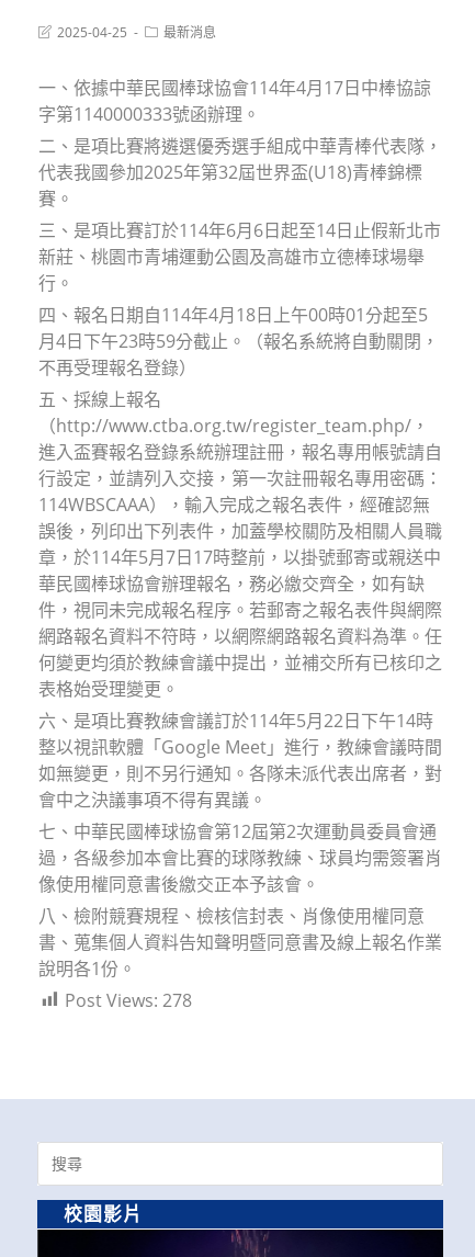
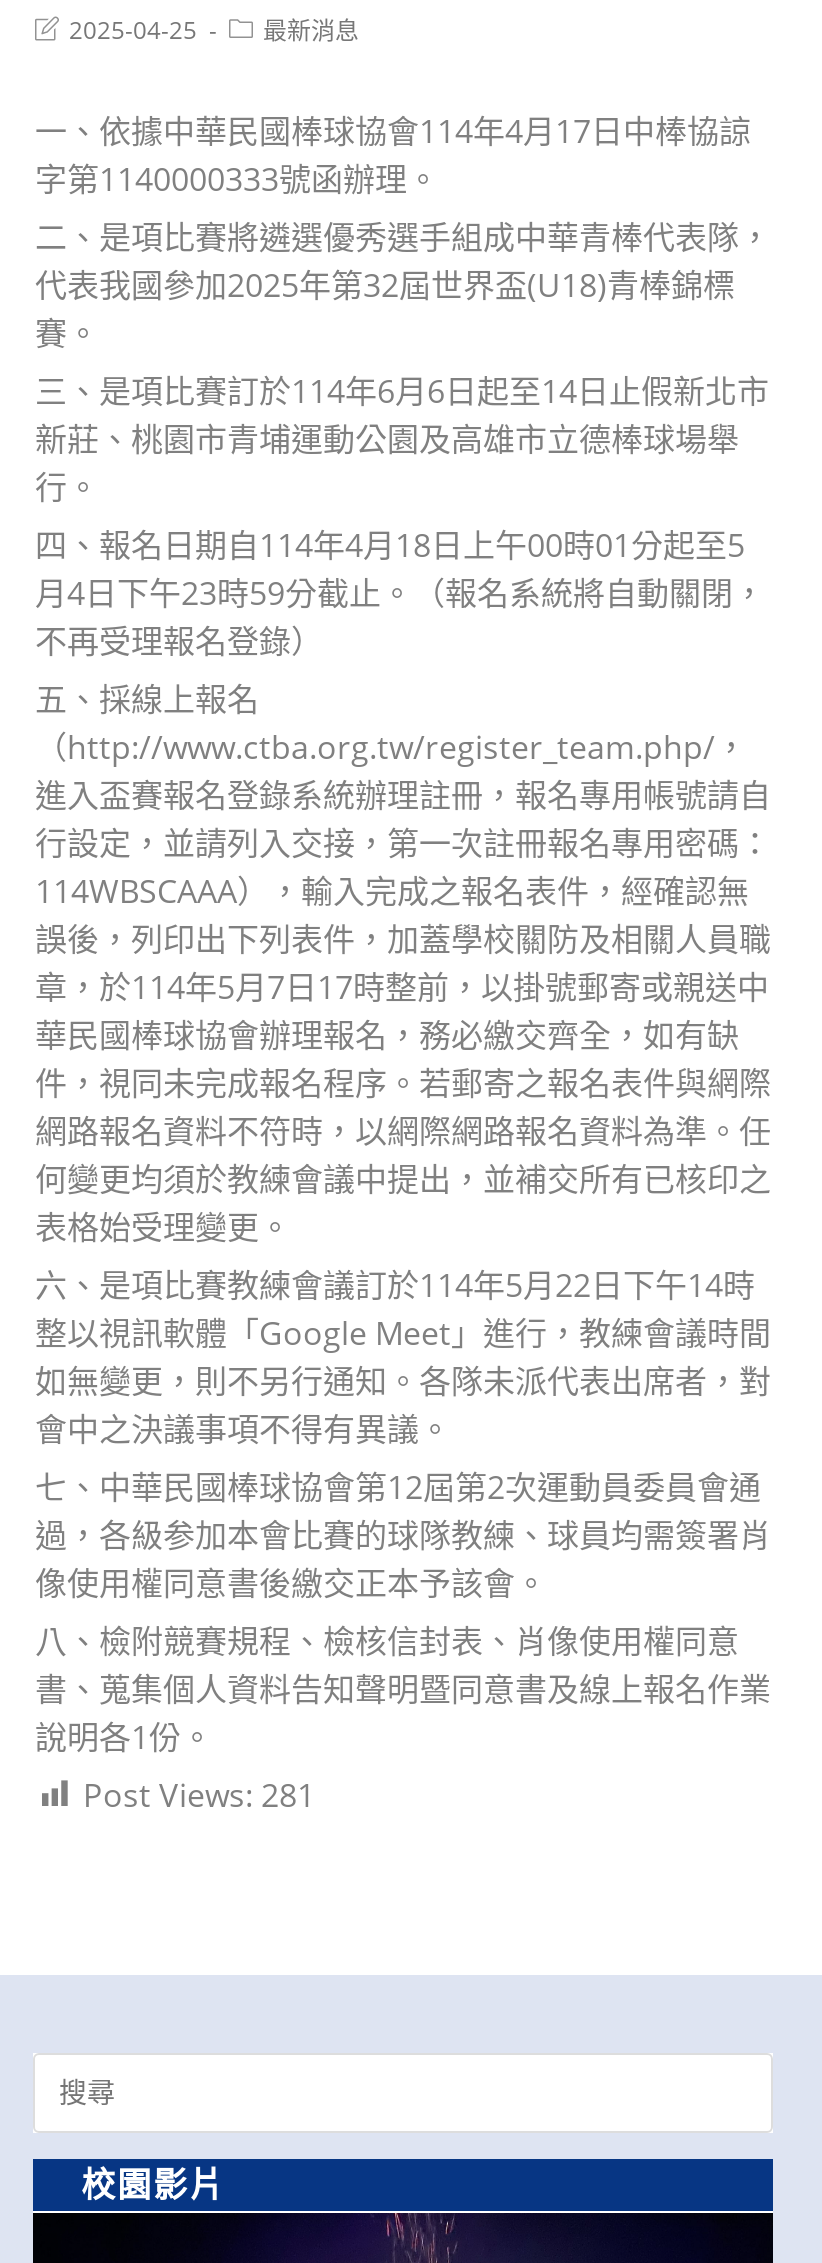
[65,988,192,1012] Post Views: 278 -> [83,1772,315,1816] Post Views: 281

